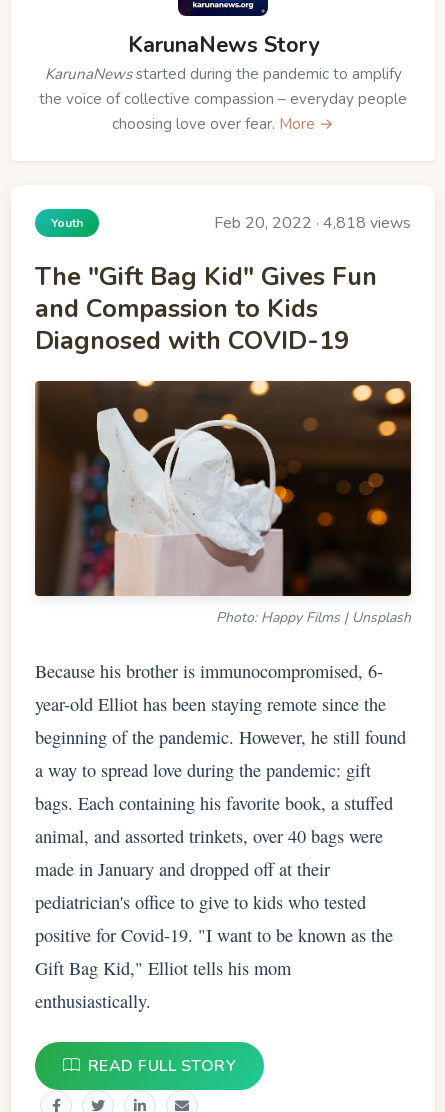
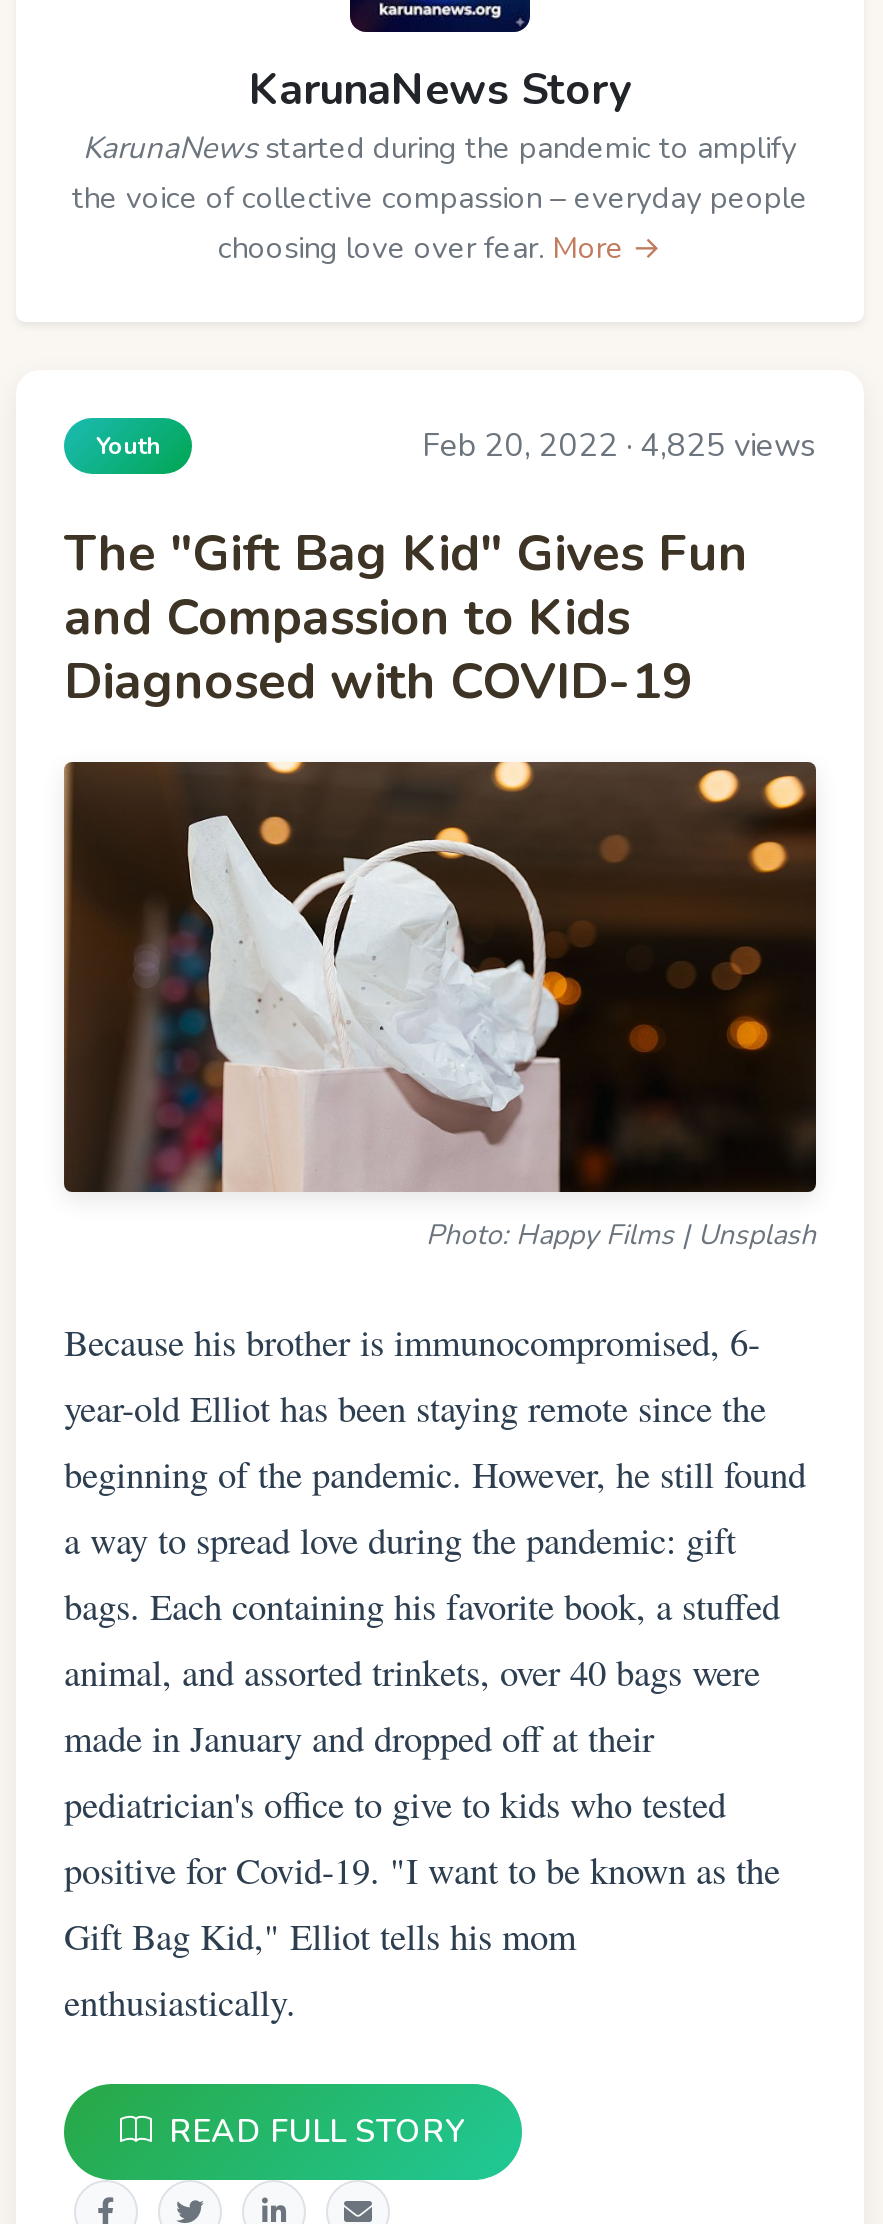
[214,211,411,233] Feb 20, 2022 · 4,818 views -> [422,423,816,467] Feb 20, 2022 · 4,825 views

